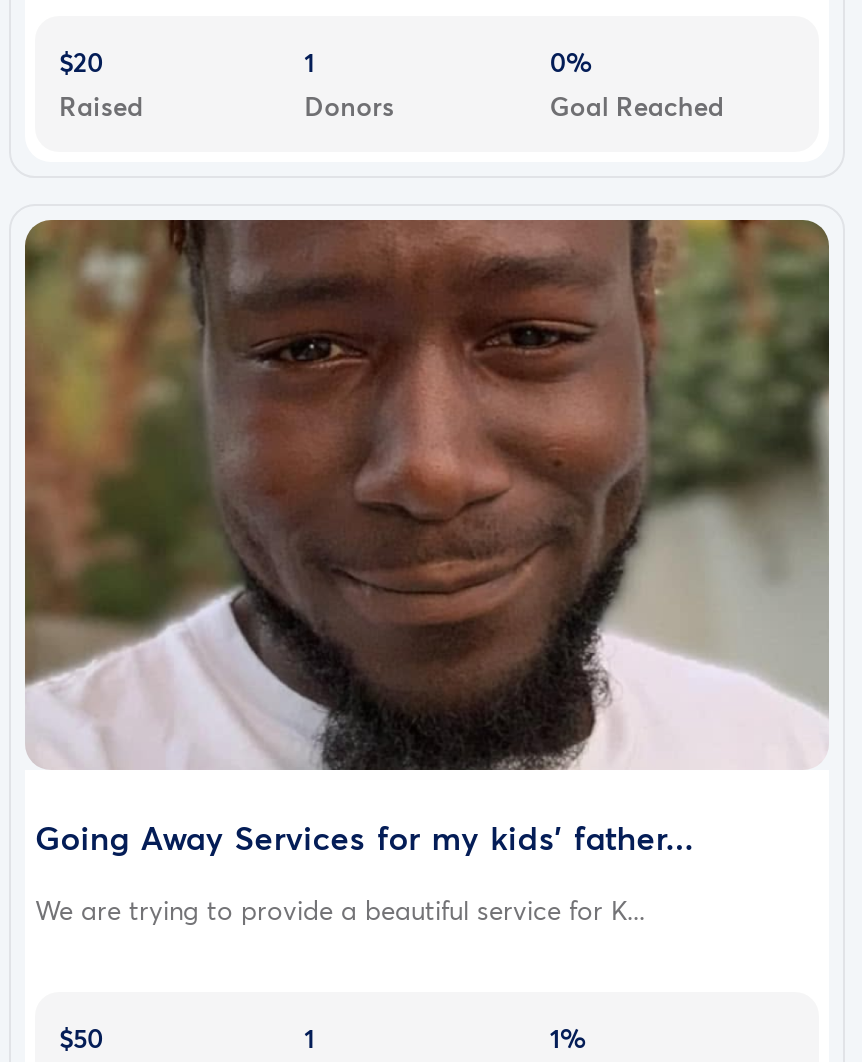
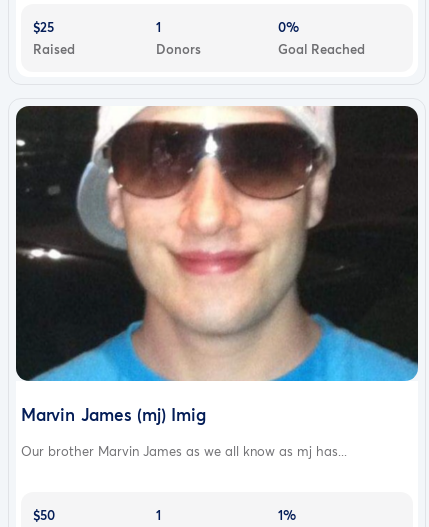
[59,43,103,79] $20 -> [33,18,54,36] $25
[23,218,831,859] [image] | Going Away Services for my kids' father... -> [15,105,419,426] [image] | Marvin James (mj) Imig
[35,891,645,927] We are trying to provide a beautiful service for K... -> [21,442,347,460] Our brother Marvin James as we all know as mj has...

